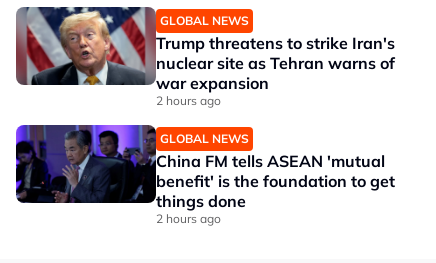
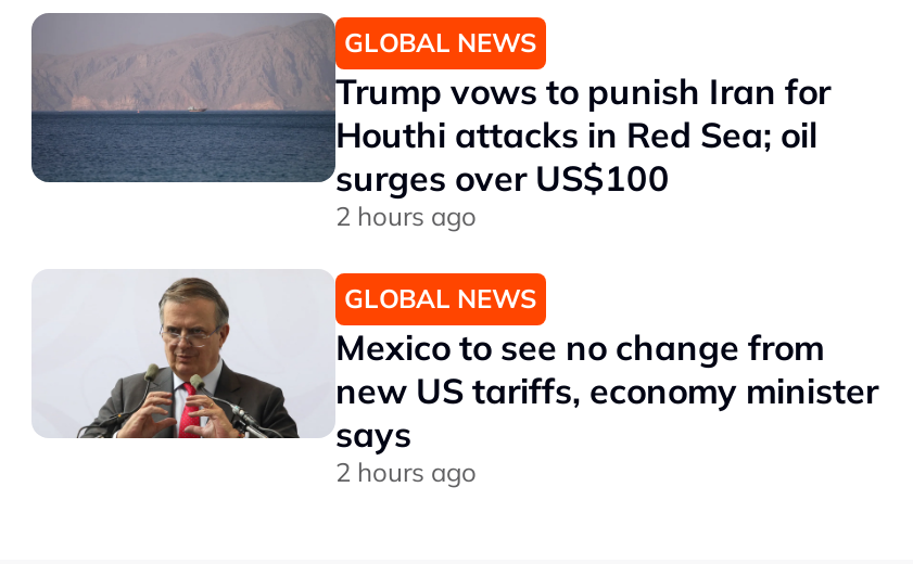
[16,7,395,93] [image] | Trump threatens to strike Iran's | nuclear site as Tehran warns of | war expansion -> [31,13,830,199] [image] | Trump vows to punish Iran for | Houthi attacks in Red Sea; oil | surges over US$100
[15,124,395,211] [image] | China FM tells ASEAN 'mutual | benefit' is the foundation to get | things done -> [31,269,878,455] [image] | Mexico to see no change from | new US tariffs, economy minister | says

